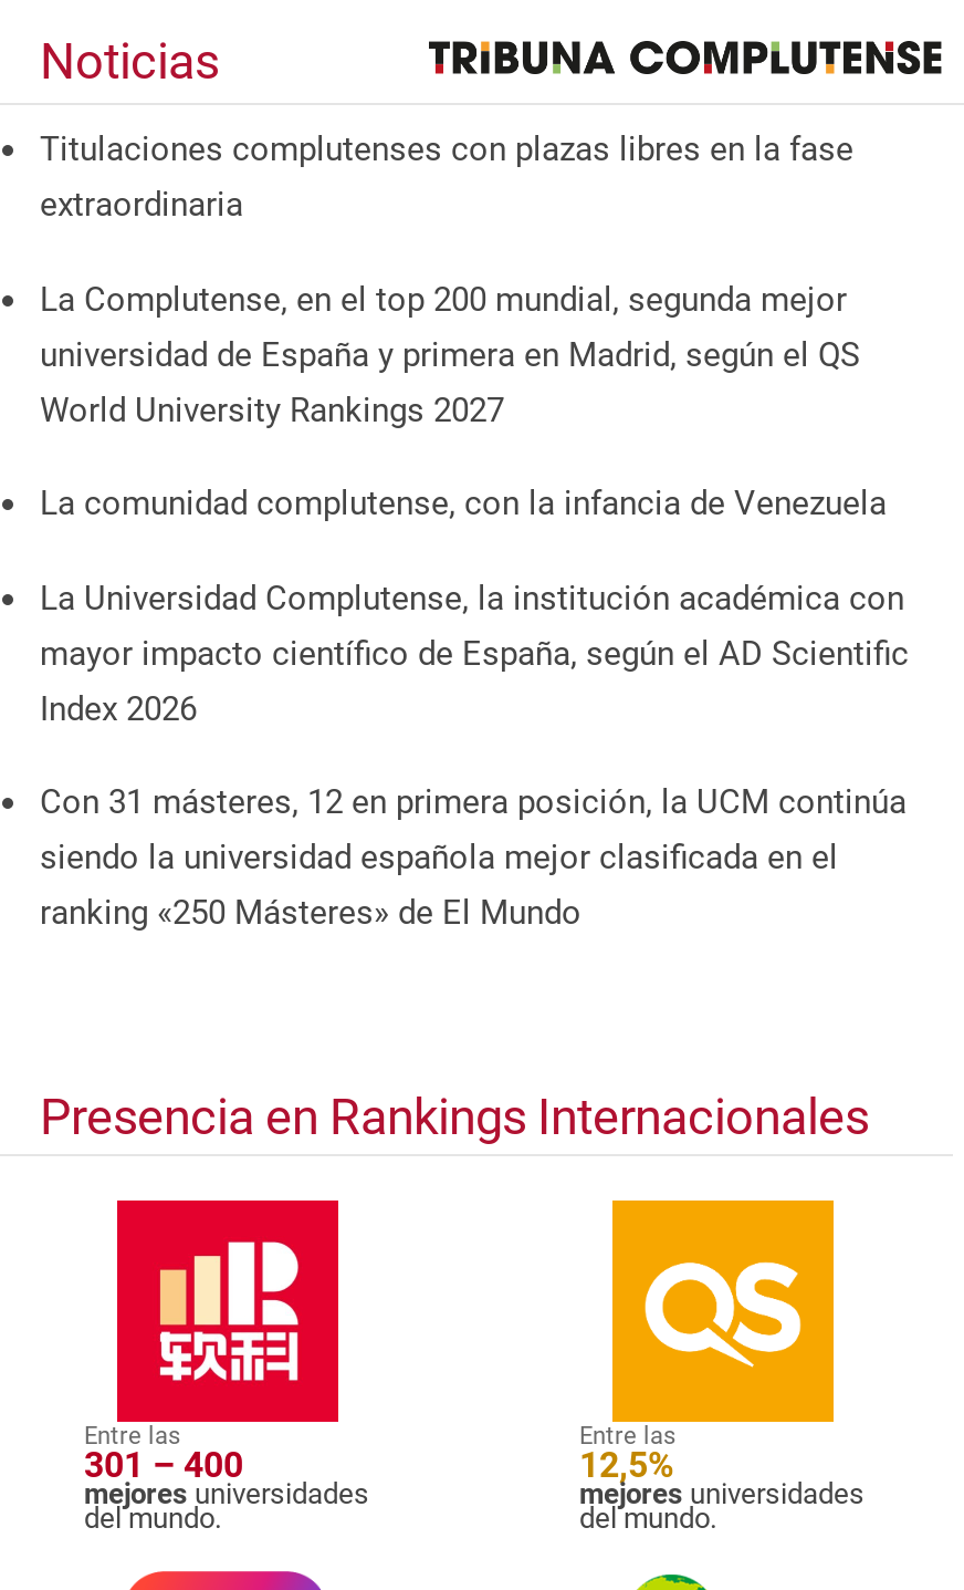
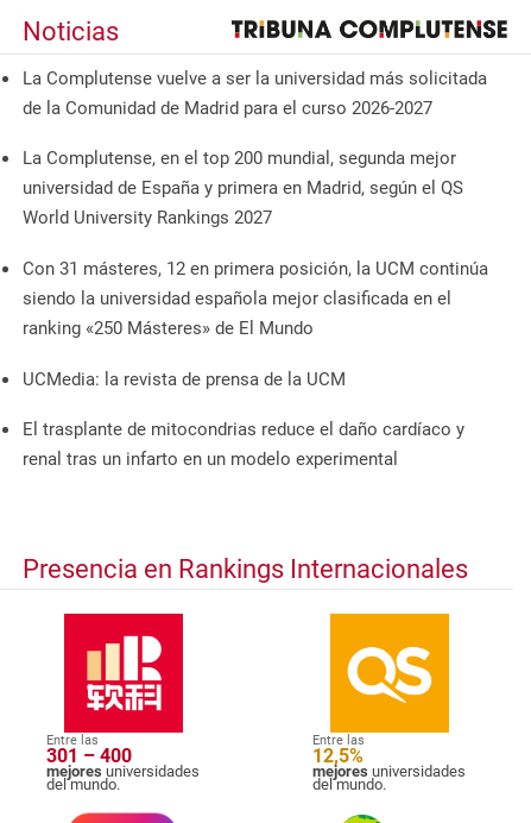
[40,129,853,224] Titulaciones complutenses con plazas libres en la fase | extraordinaria -> [23,68,487,119] La Complutense vuelve a ser la universidad más solicitada | de la Comunidad de Madrid para el curso 2026-2027
[40,484,909,728] La comunidad complutense, con la infancia de Venezuela | La Universidad Complutense, la institución académica con | mayor impacto científico de España, según el AD Scientific | Index 2026 -> none
moved [40,783,907,933] -> [23,258,488,339]: Con 31 másteres, 12 en primera posición, la UCM continúa | siendo la universidad española mejor clasificada en el | ranking «250 Másteres» de El Mundo
none -> [23,368,464,470] UCMedia: la revista de prensa de la UCM | El trasplante de mitocondrias reduce el daño cardíaco y | renal tras un infarto en un modelo experimental

